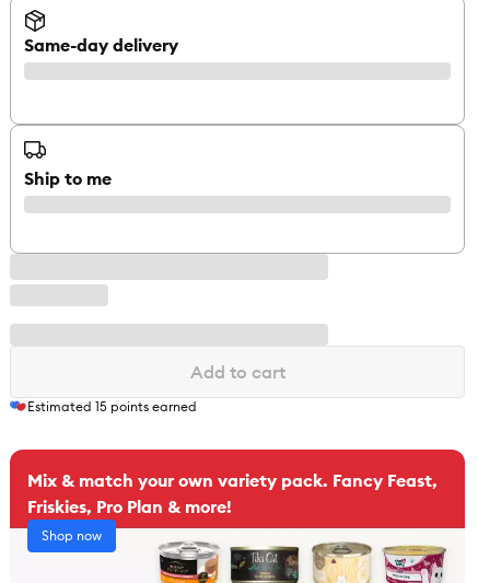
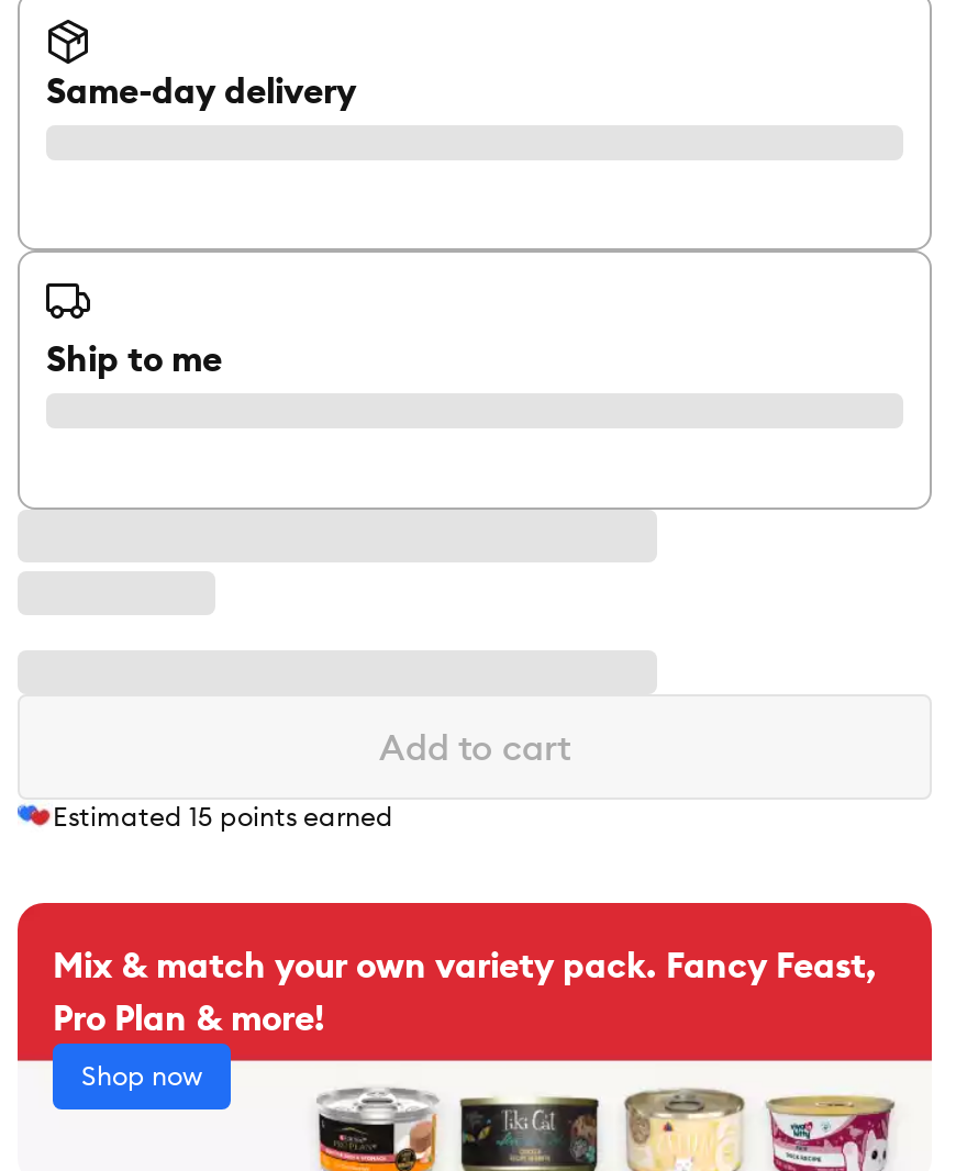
[27,496,232,518] Friskies, Pro Plan & more! -> [53,996,325,1040] Pro Plan & more!

